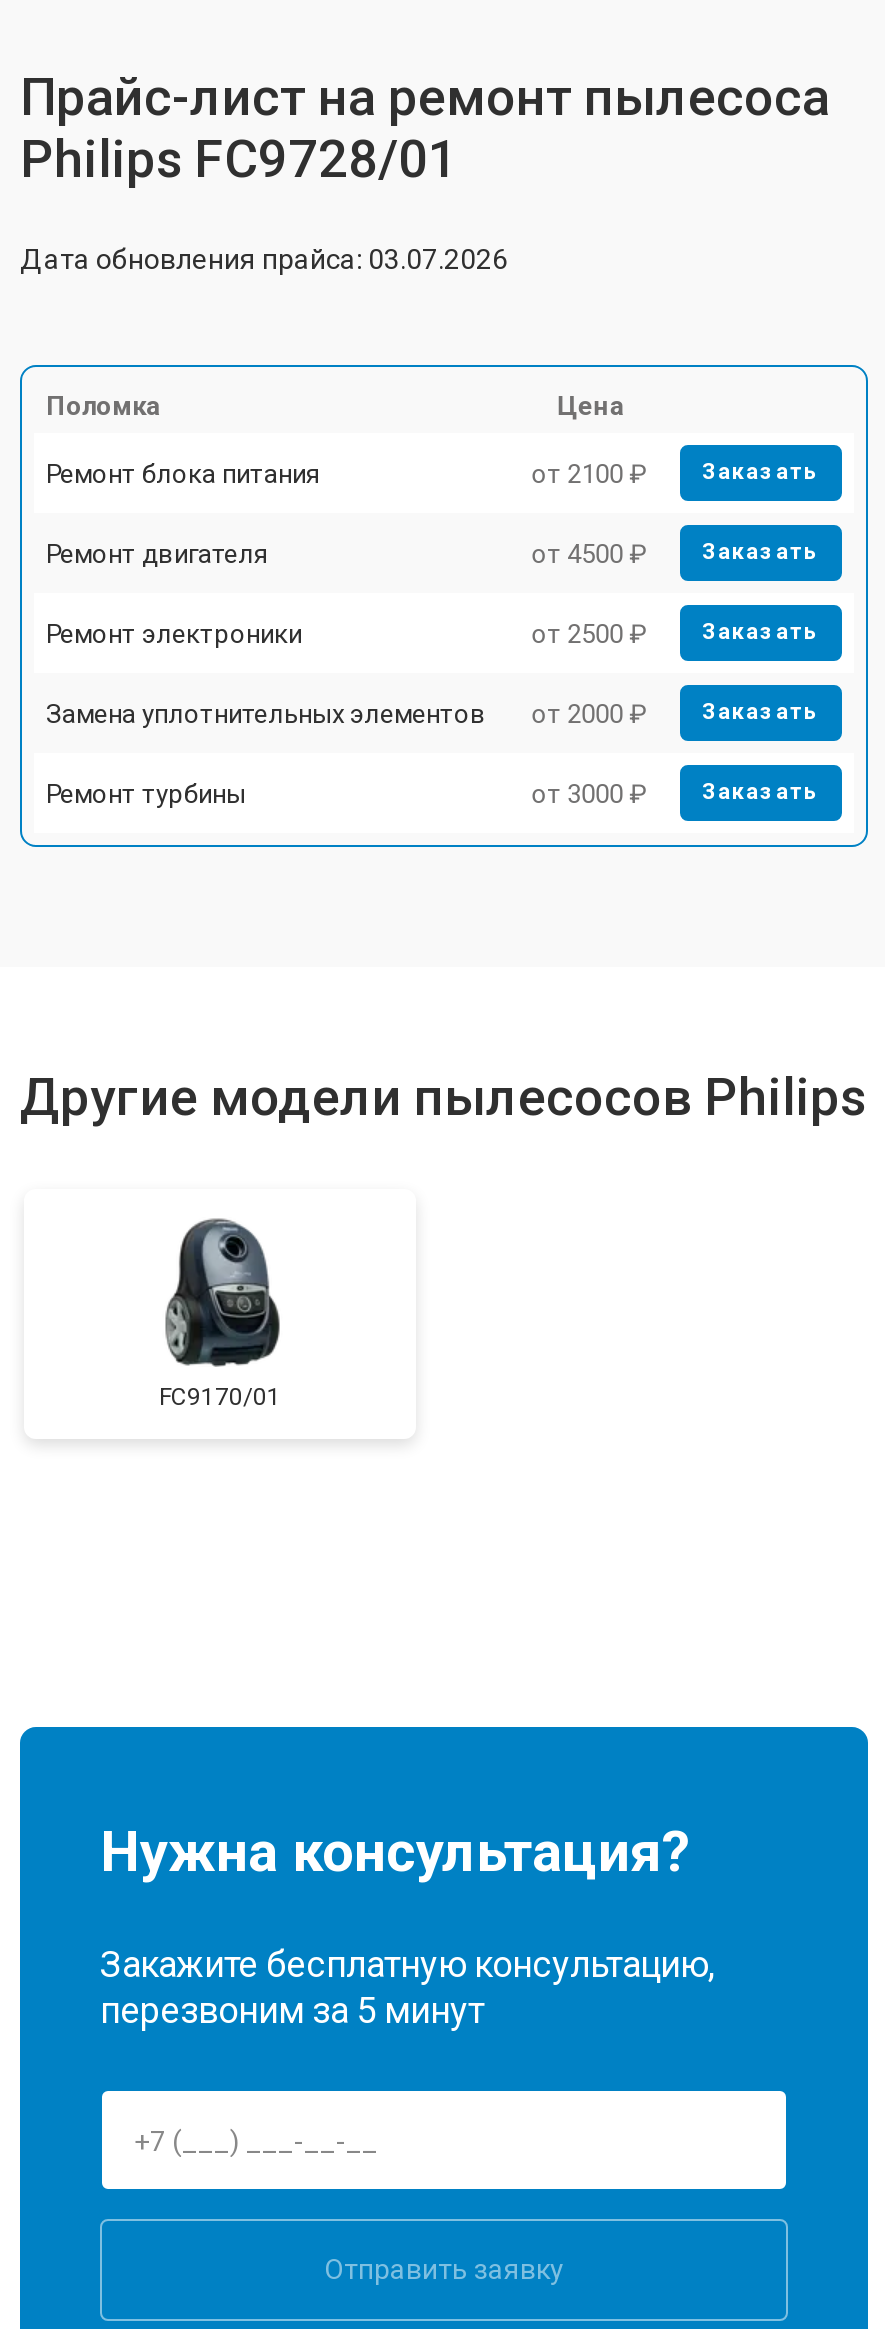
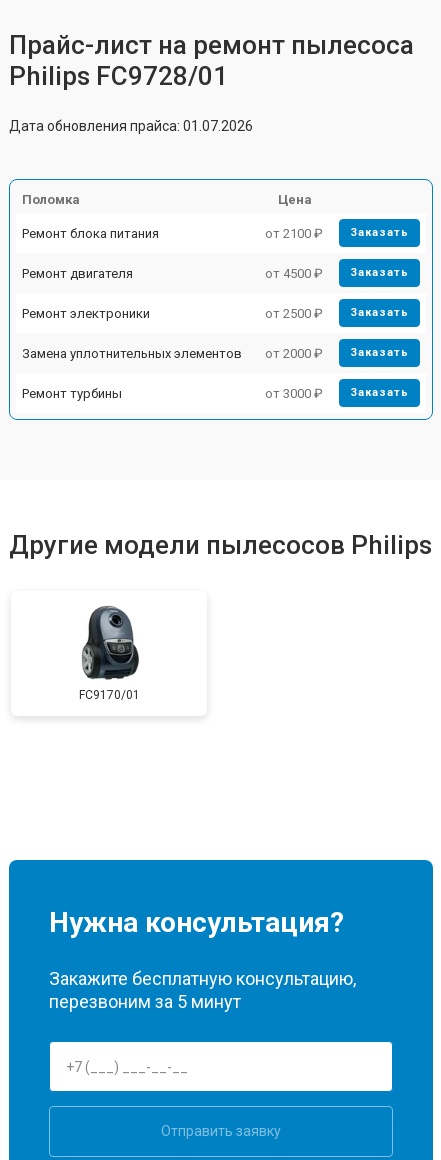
[20,243,508,275] Дата обновления прайса: 03.07.2026 -> [9,118,253,134] Дата обновления прайса: 01.07.2026

